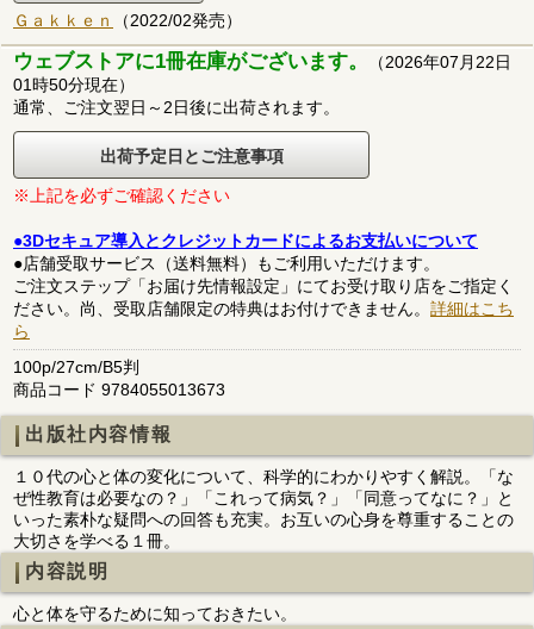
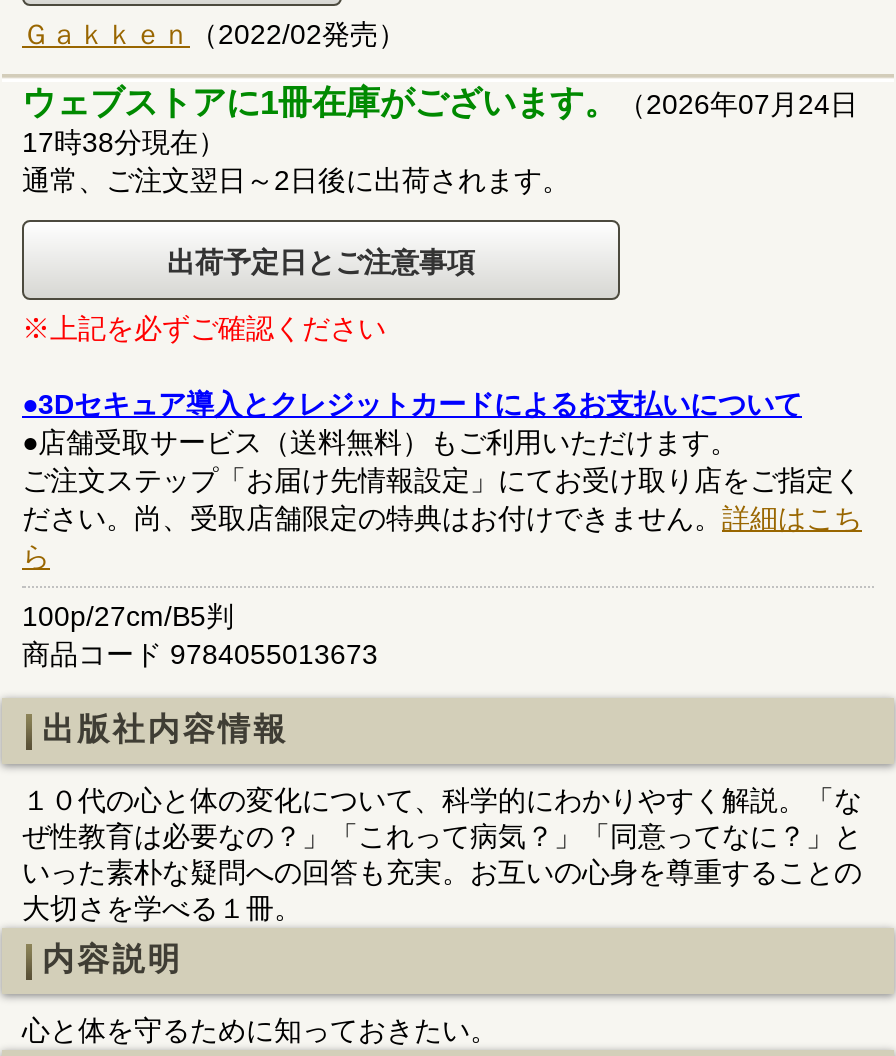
[13,50,511,72] ウェブストアに1冊在庫がございます。（2026年07月22日 -> [22,84,858,122] ウェブストアに1冊在庫がございます。（2026年07月24日
[13,75,135,94] 01時50分現在） -> [22,126,226,158] 17時38分現在）

